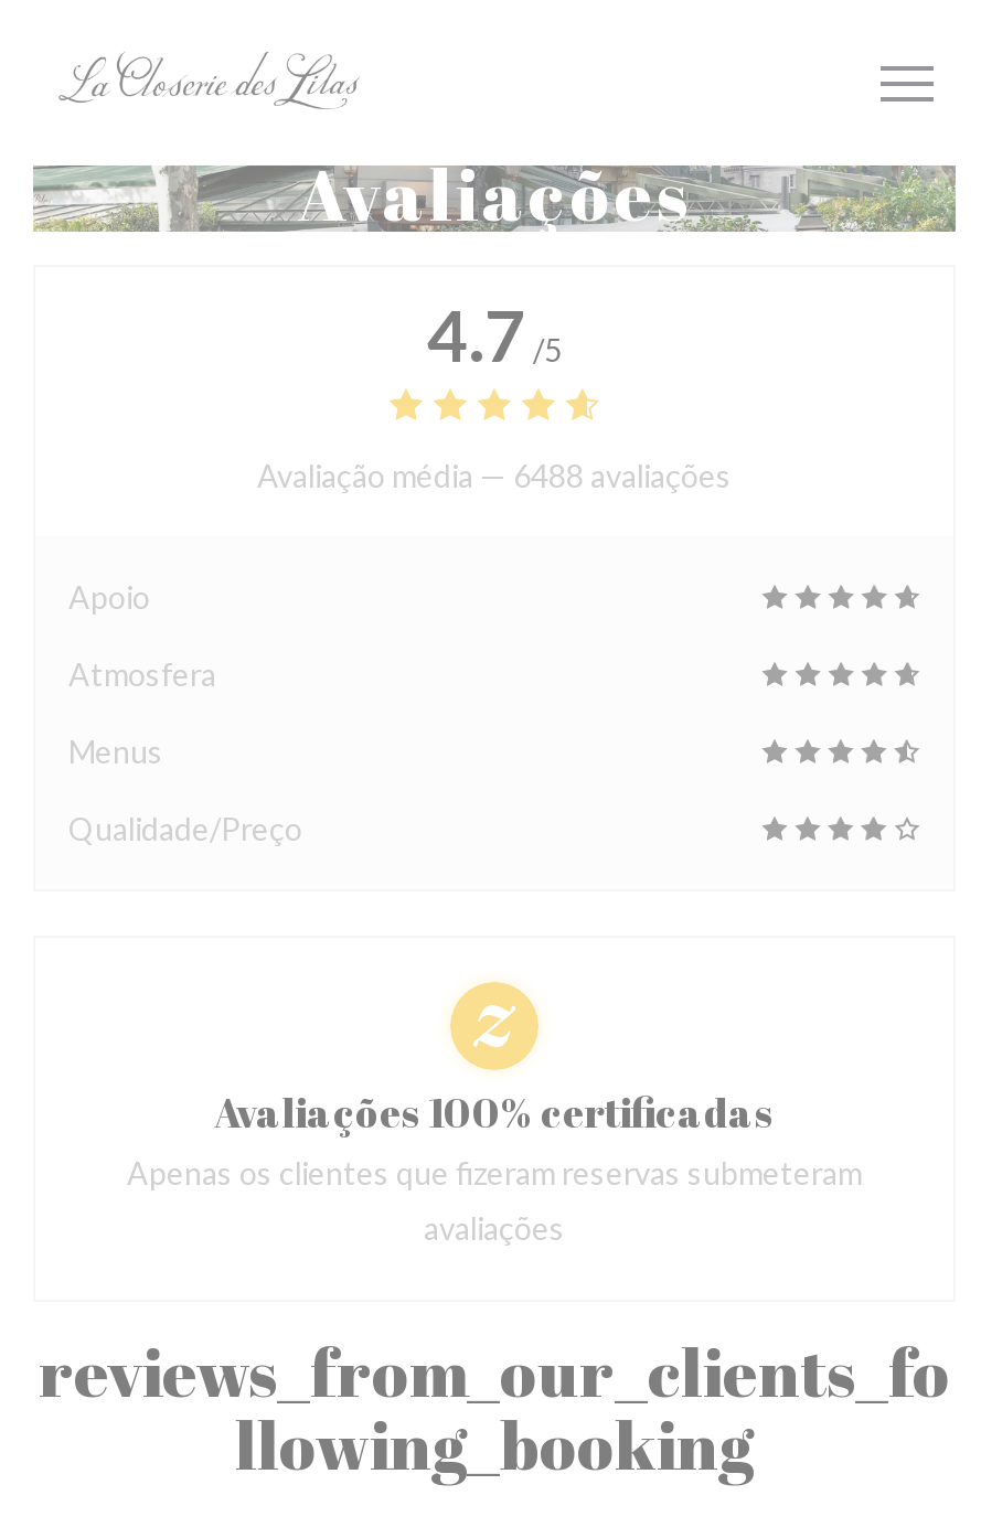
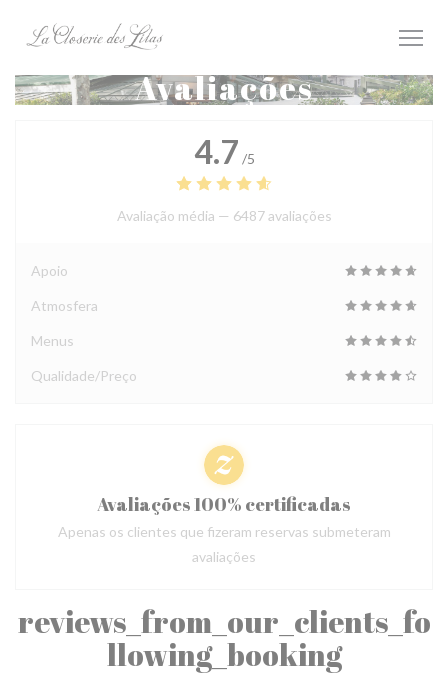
[257,457,732,494] Avaliação média — 6488 avaliações -> [116,207,331,224] Avaliação média — 6487 avaliações

